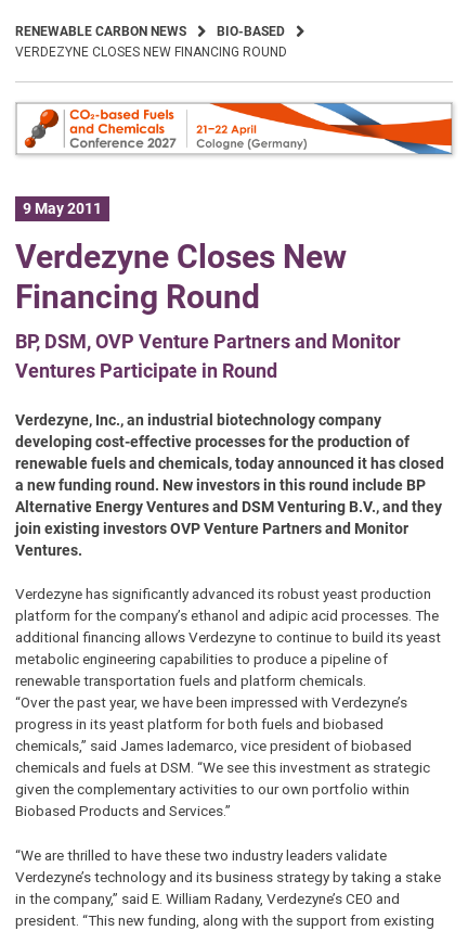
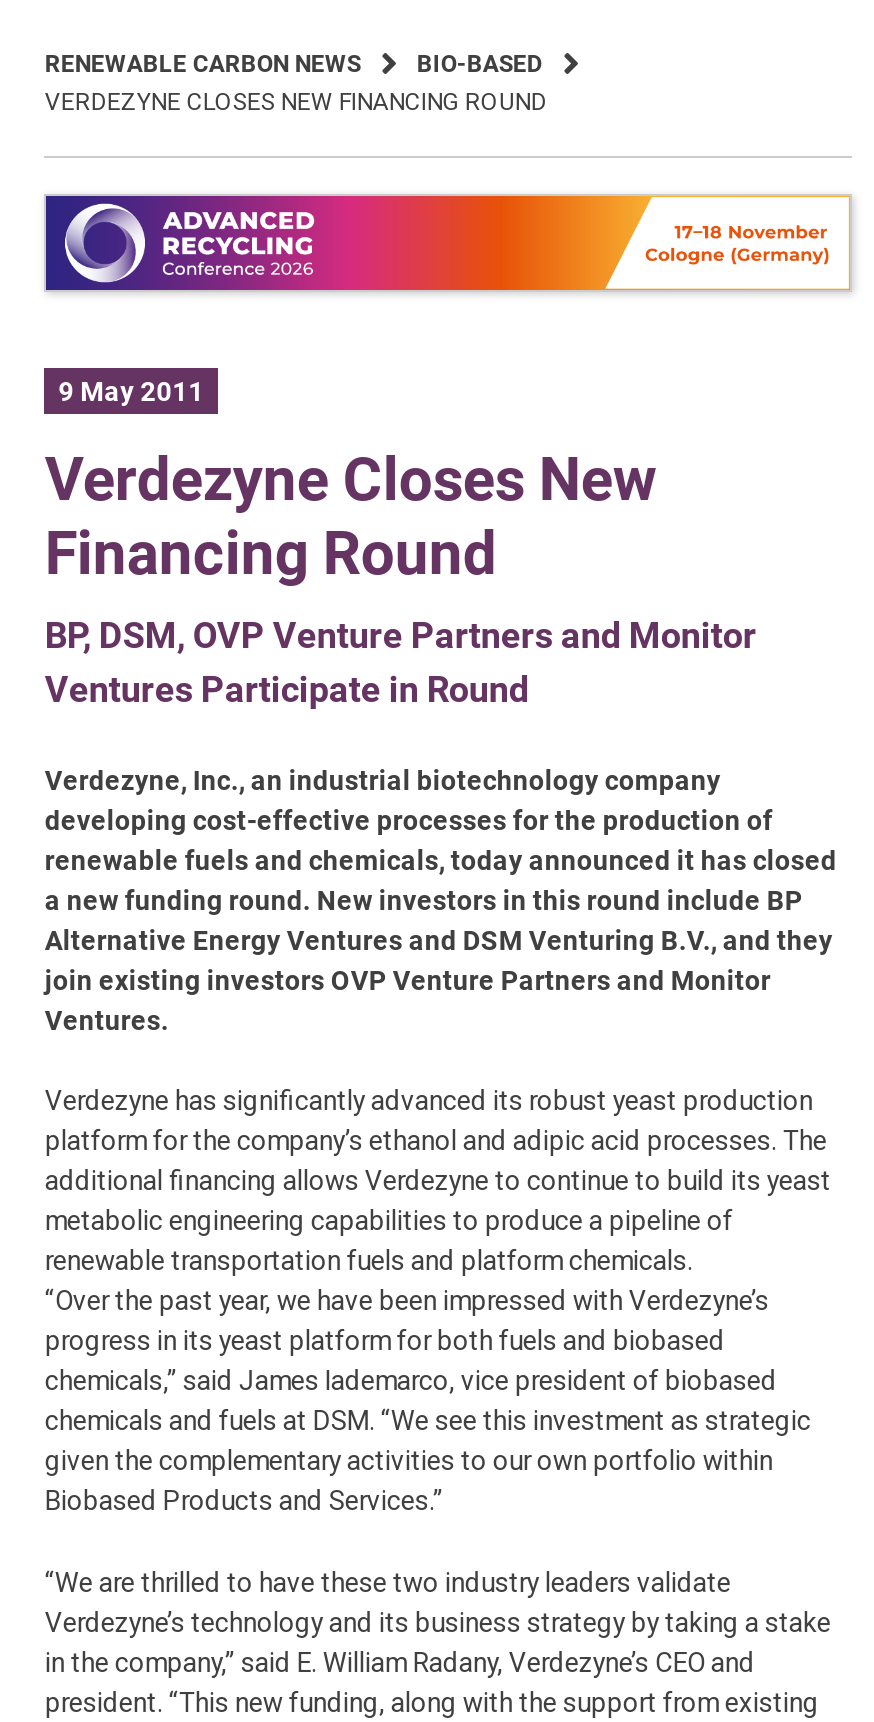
[16,102,453,155] [image] -> [44,194,850,292] [image]

